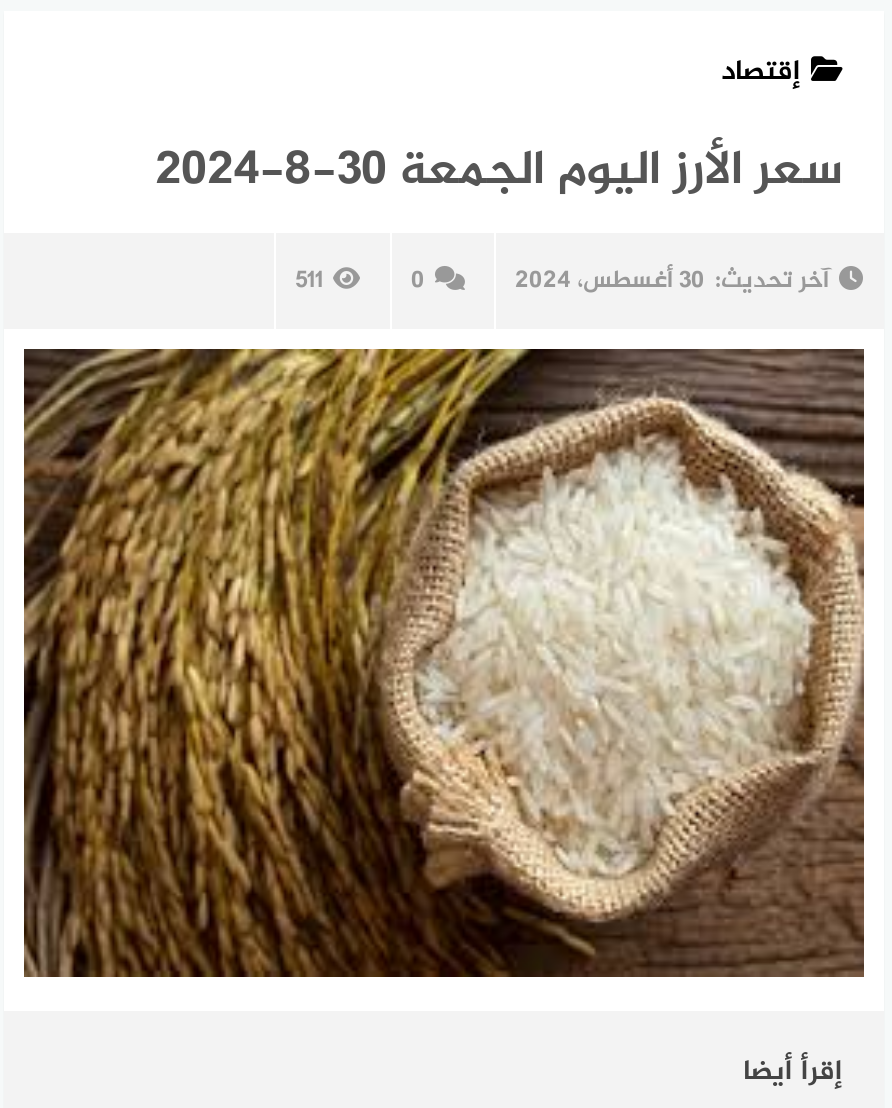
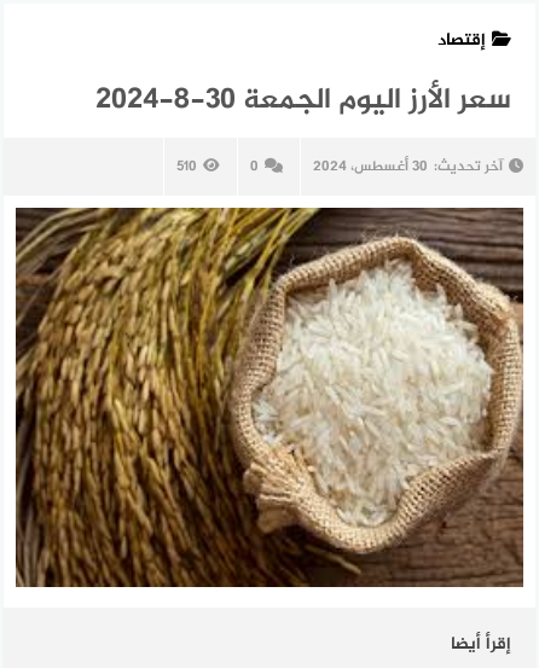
[295,261,323,301] 511 -> [176,155,196,179] 510

